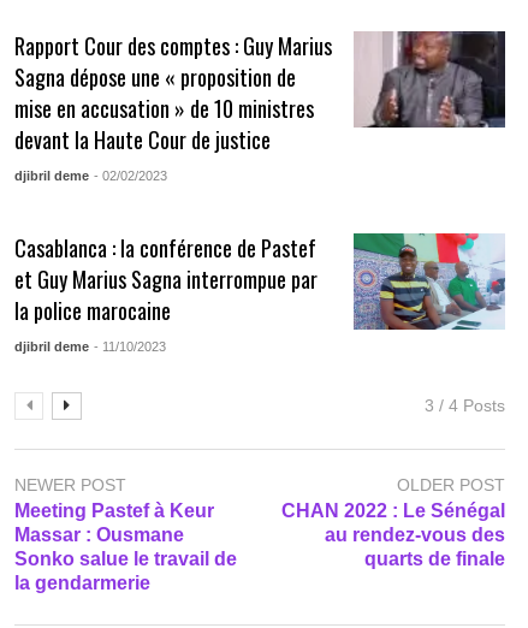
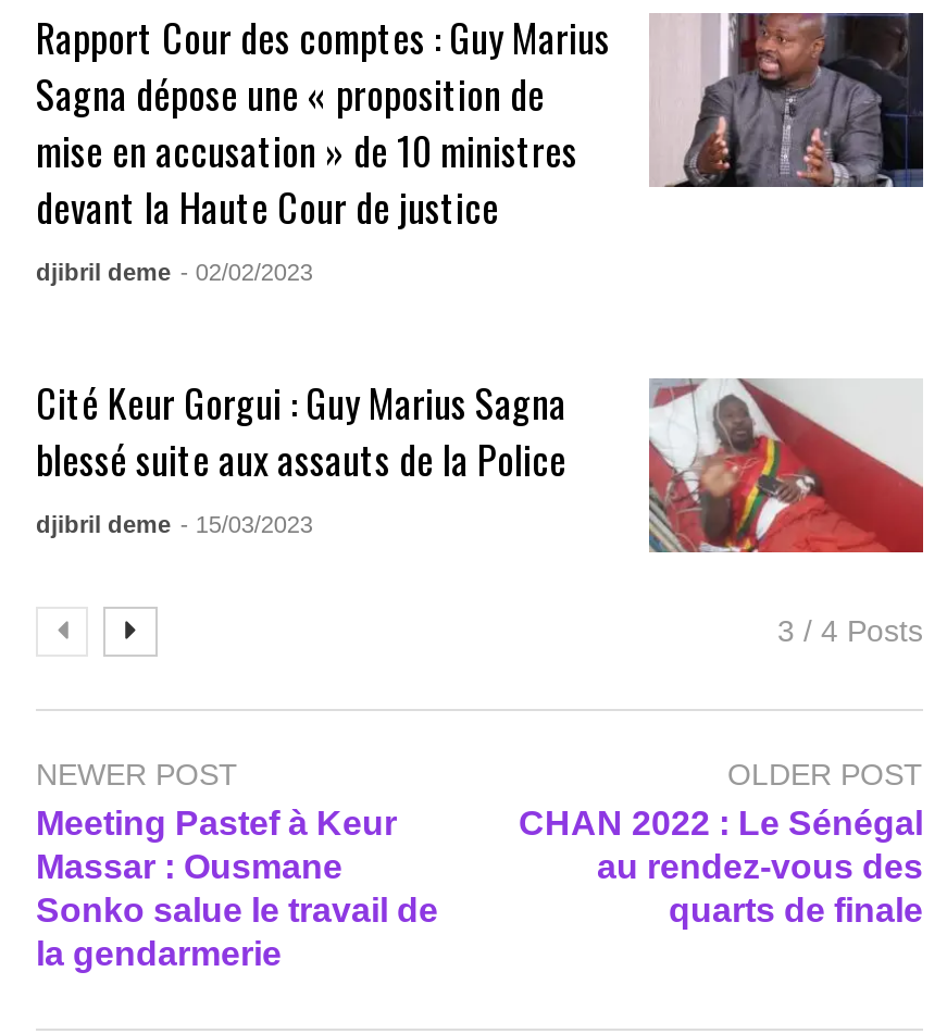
[14,232,506,353] [image] | Casablanca : la conférence de Pastef | et Guy Marius Sagna interrompue par | la police marocaine | djibril deme - 11/10/2023 -> [36,375,925,555] [image] | Cité Keur Gorgui : Guy Marius Sagna | blessé suite aux assauts de la Police | djibril deme - 15/03/2023

